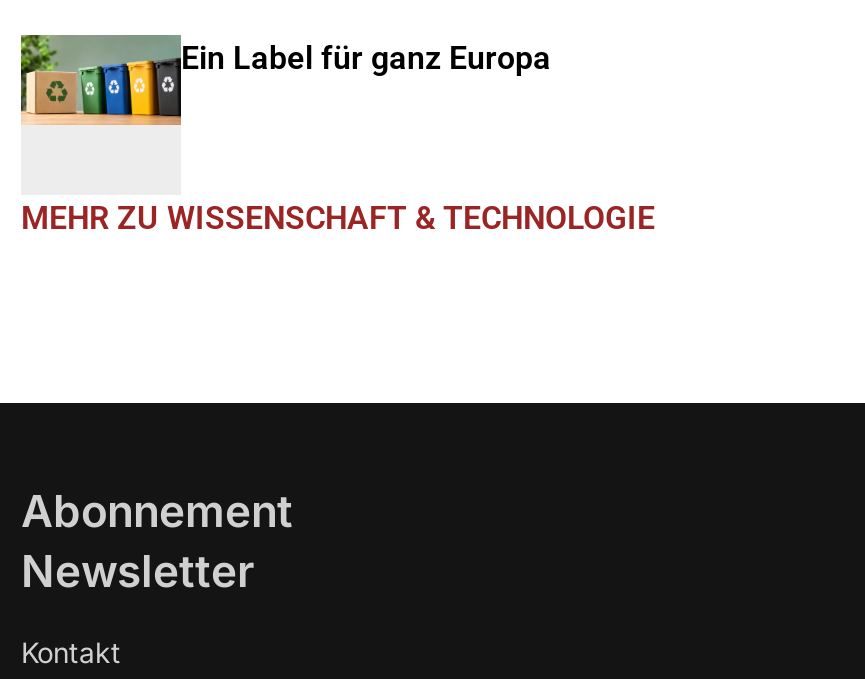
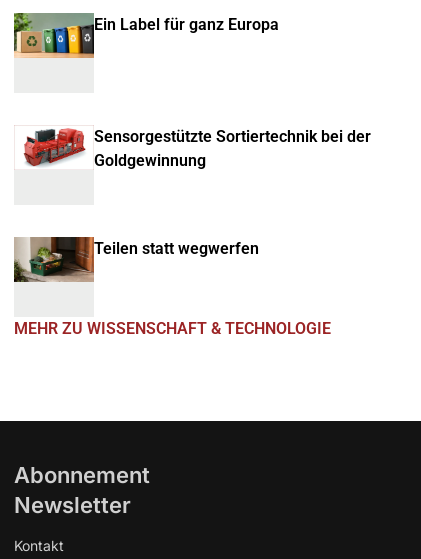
none -> [13,236,259,283] [image] | Teilen statt wegwerfen
none -> [23,127,371,170] [image] | Sensorgestützte Sortiertechnik bei der | Goldgewinnung

